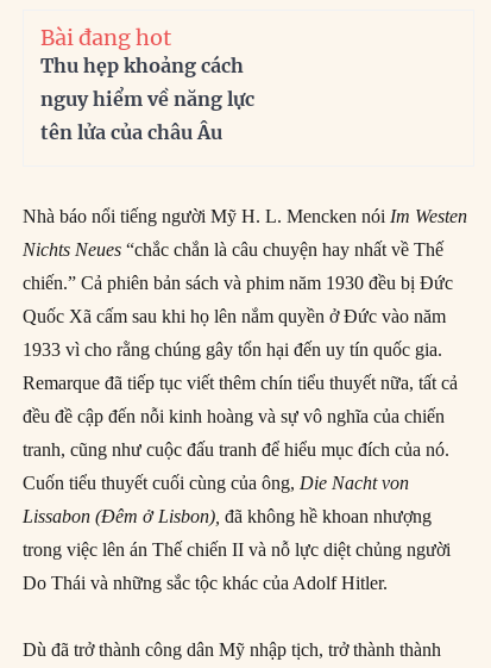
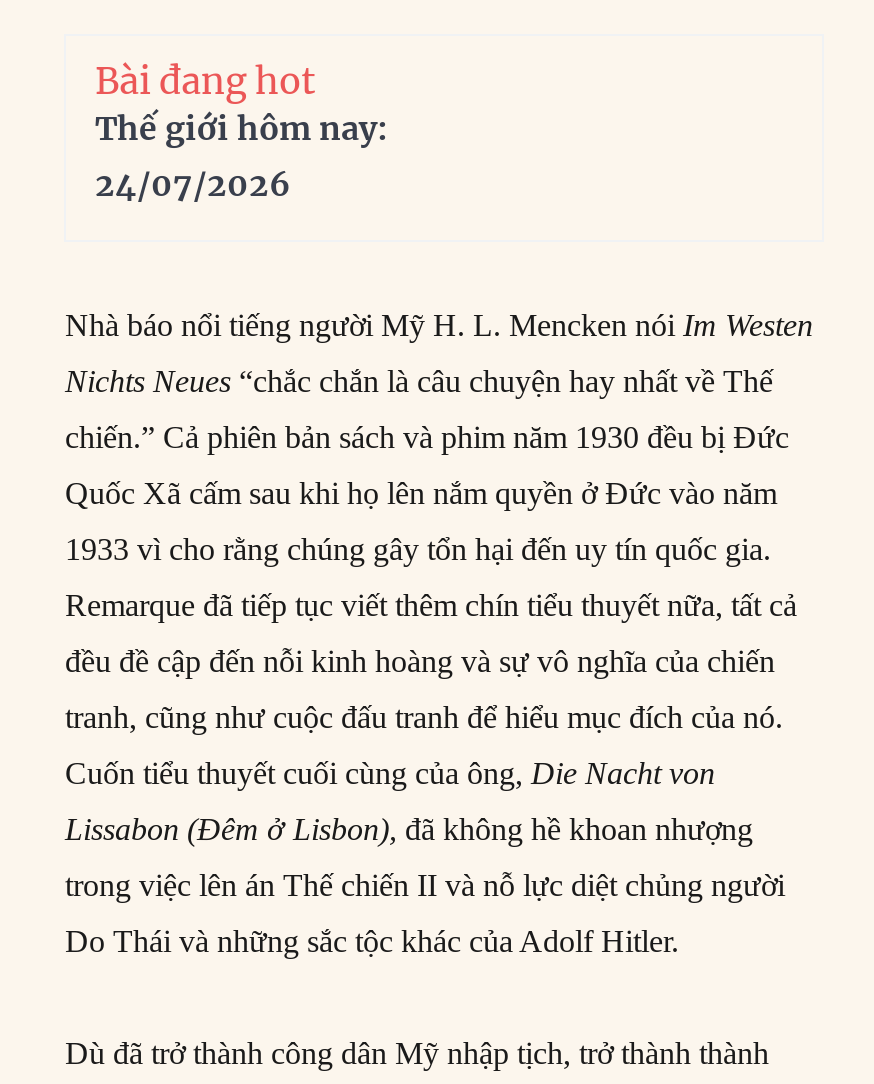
[41,53,255,144] Thu hẹp khoảng cách | nguy hiểm về năng lực | tên lửa của châu Âu -> [95,108,387,204] Thế giới hôm nay: | 24/07/2026

